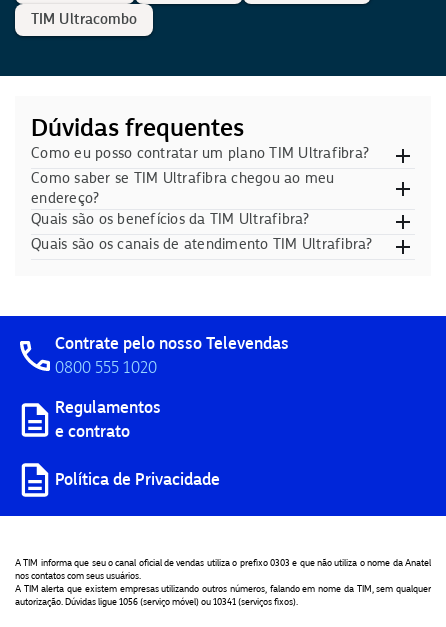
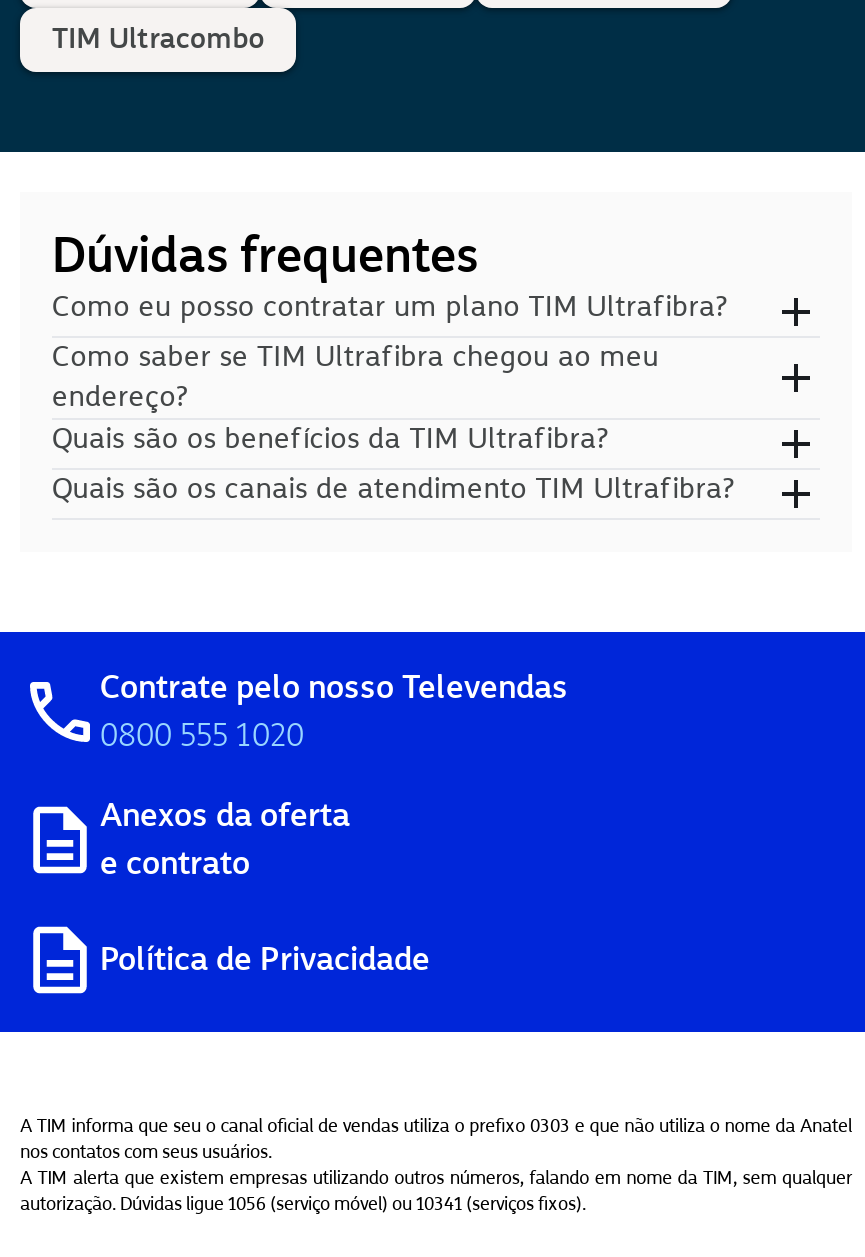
[55,398,161,417] Regulamentos -> [100,796,350,834] Anexos da oferta

